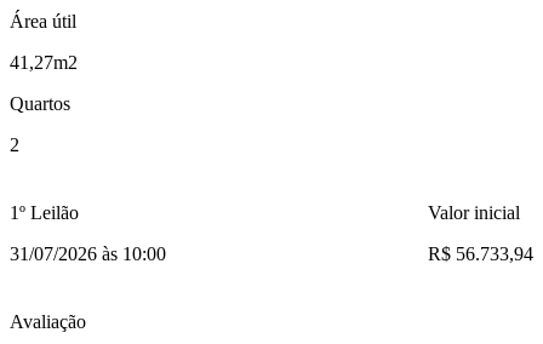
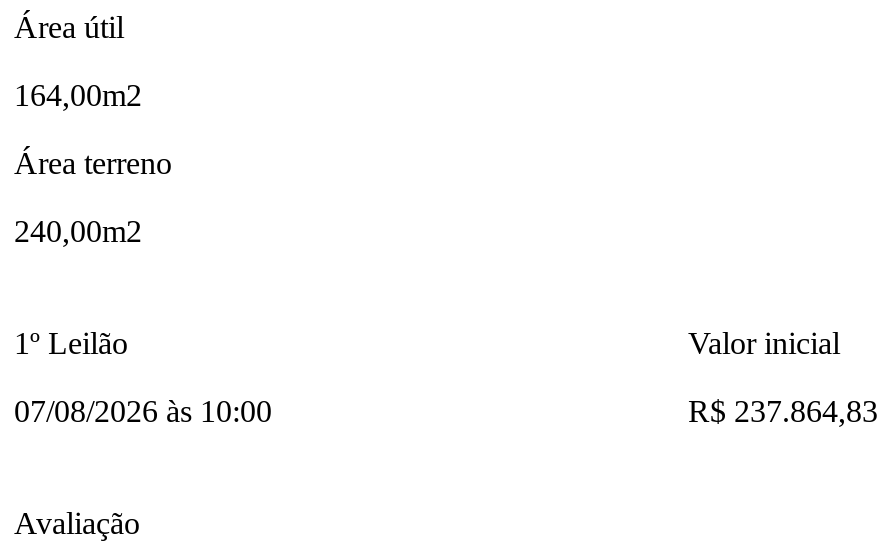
[10,52,78,72] 41,27m2 -> [14,78,142,112] 164,00m2
[10,93,70,114] Quartos -> [14,146,172,180] Área terreno
[10,134,19,155] 2 -> [14,214,142,248] 240,00m2
[10,243,166,264] 31/07/2026 às 10:00 -> [14,394,272,428] 07/08/2026 às 10:00
[428,243,533,264] R$ 56.733,94 -> [688,394,878,428] R$ 237.864,83

